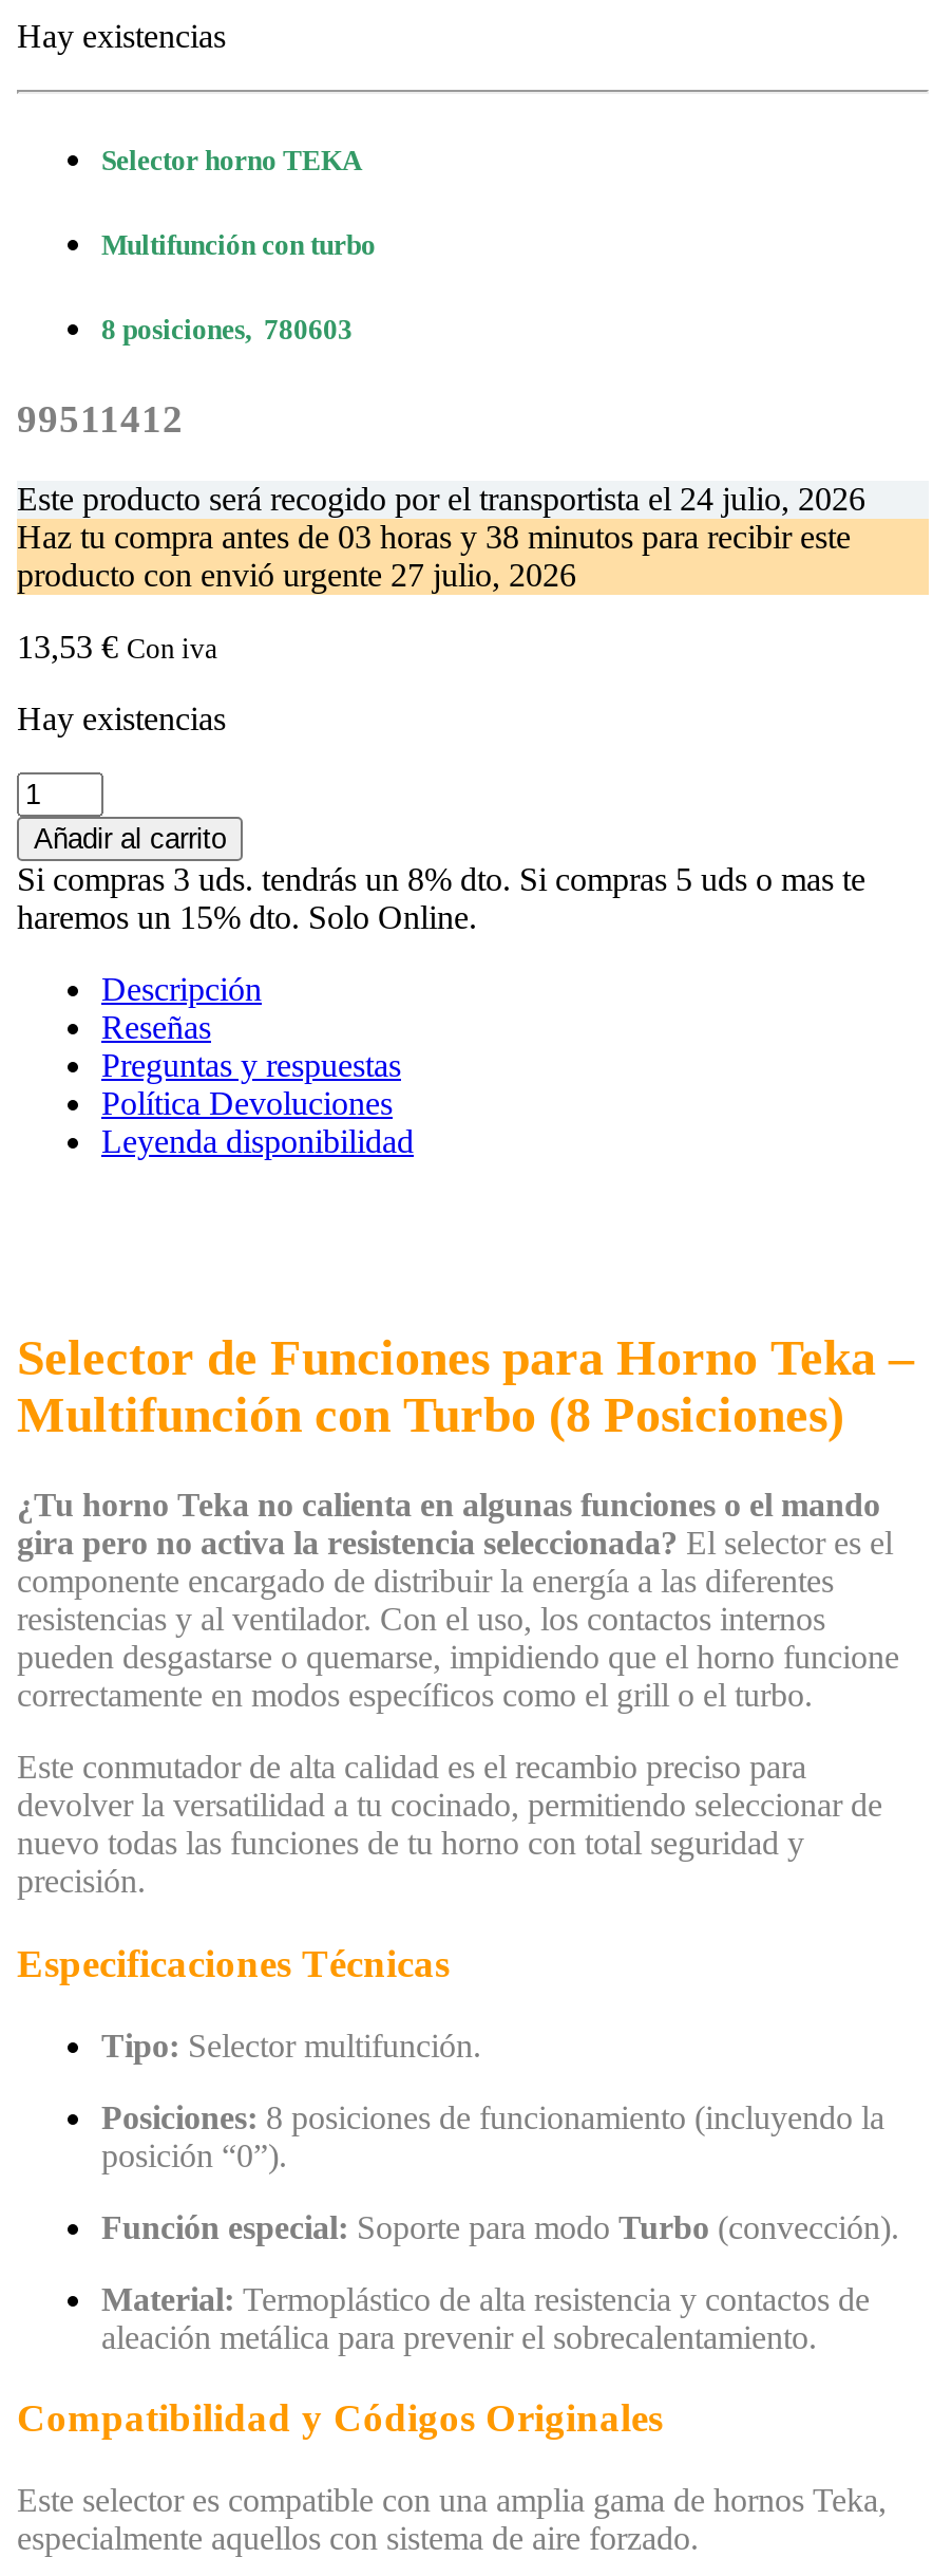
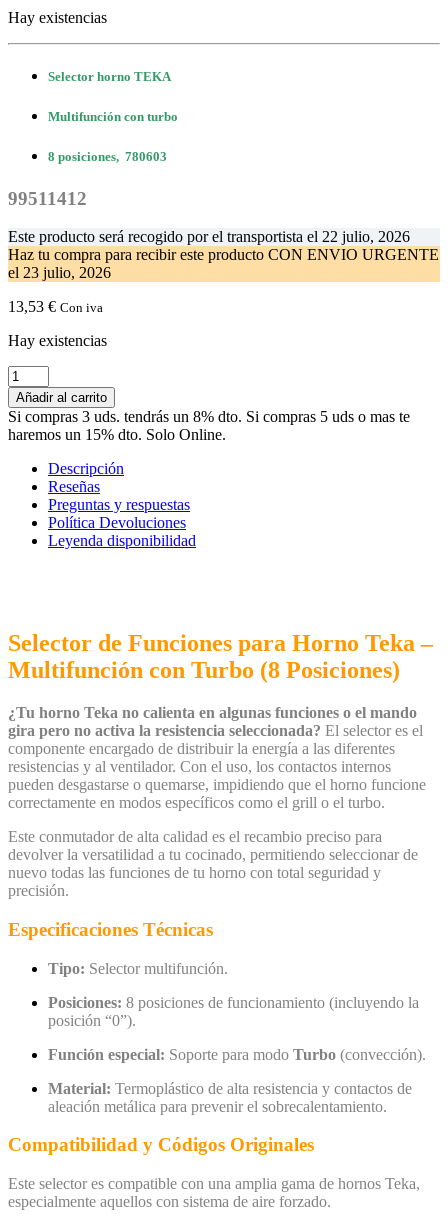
[17,481,865,593] Este producto será recogido por el transportista el 24 julio, 2026 | Haz tu compra antes de03 horas y 38 minutos para recibir este | producto con envió urgente 27 julio, 2026 -> [8,228,439,281] Este producto será recogido por el transportista el 22 julio, 2026 | Haz tu compra para recibir este producto CON ENVIO URGENTE | el 23 julio, 2026

